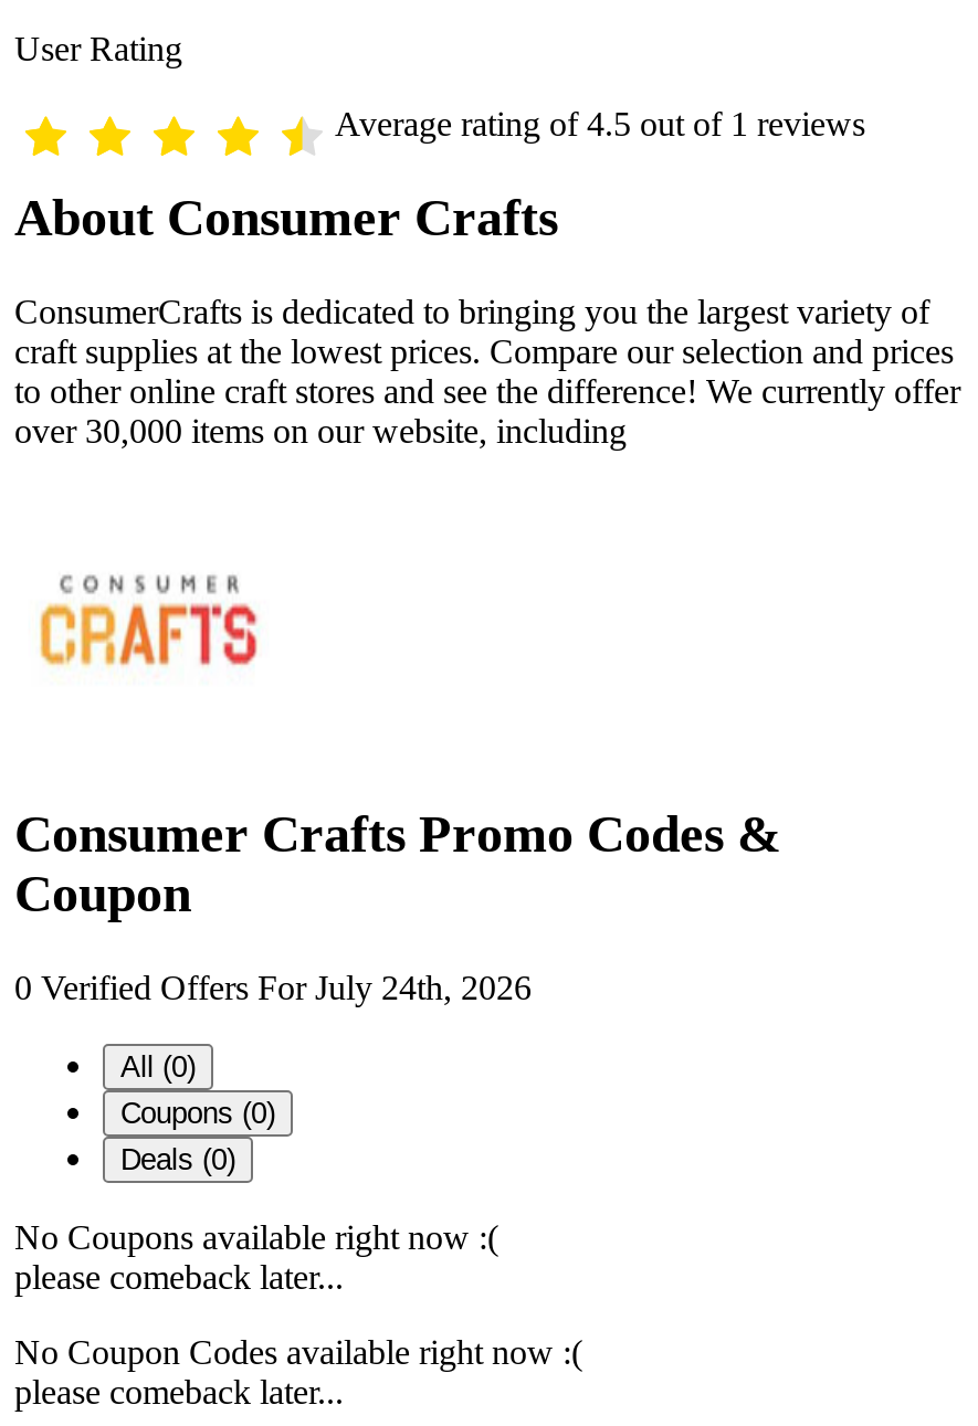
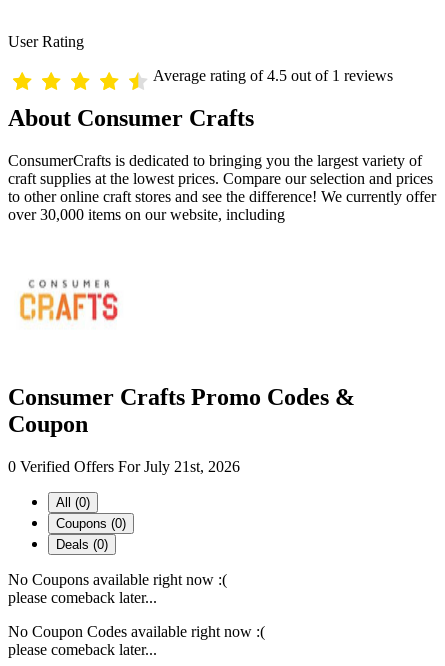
[14,968,532,1005] 0 Verified Offers For July 24th, 2026 -> [8,458,240,475] 0 Verified Offers For July 21st, 2026

